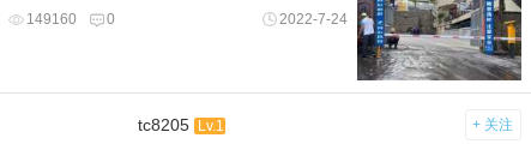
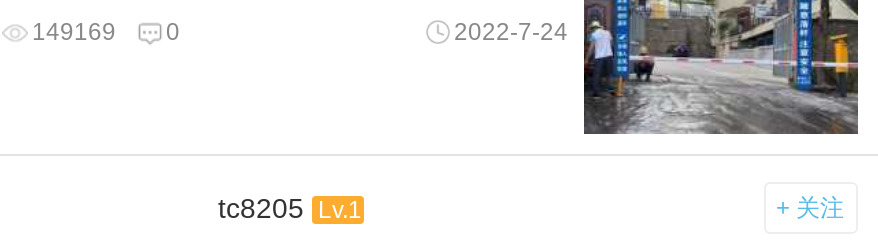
[26,11,115,28] 149160 0 -> [32,18,180,46] 149169 0

